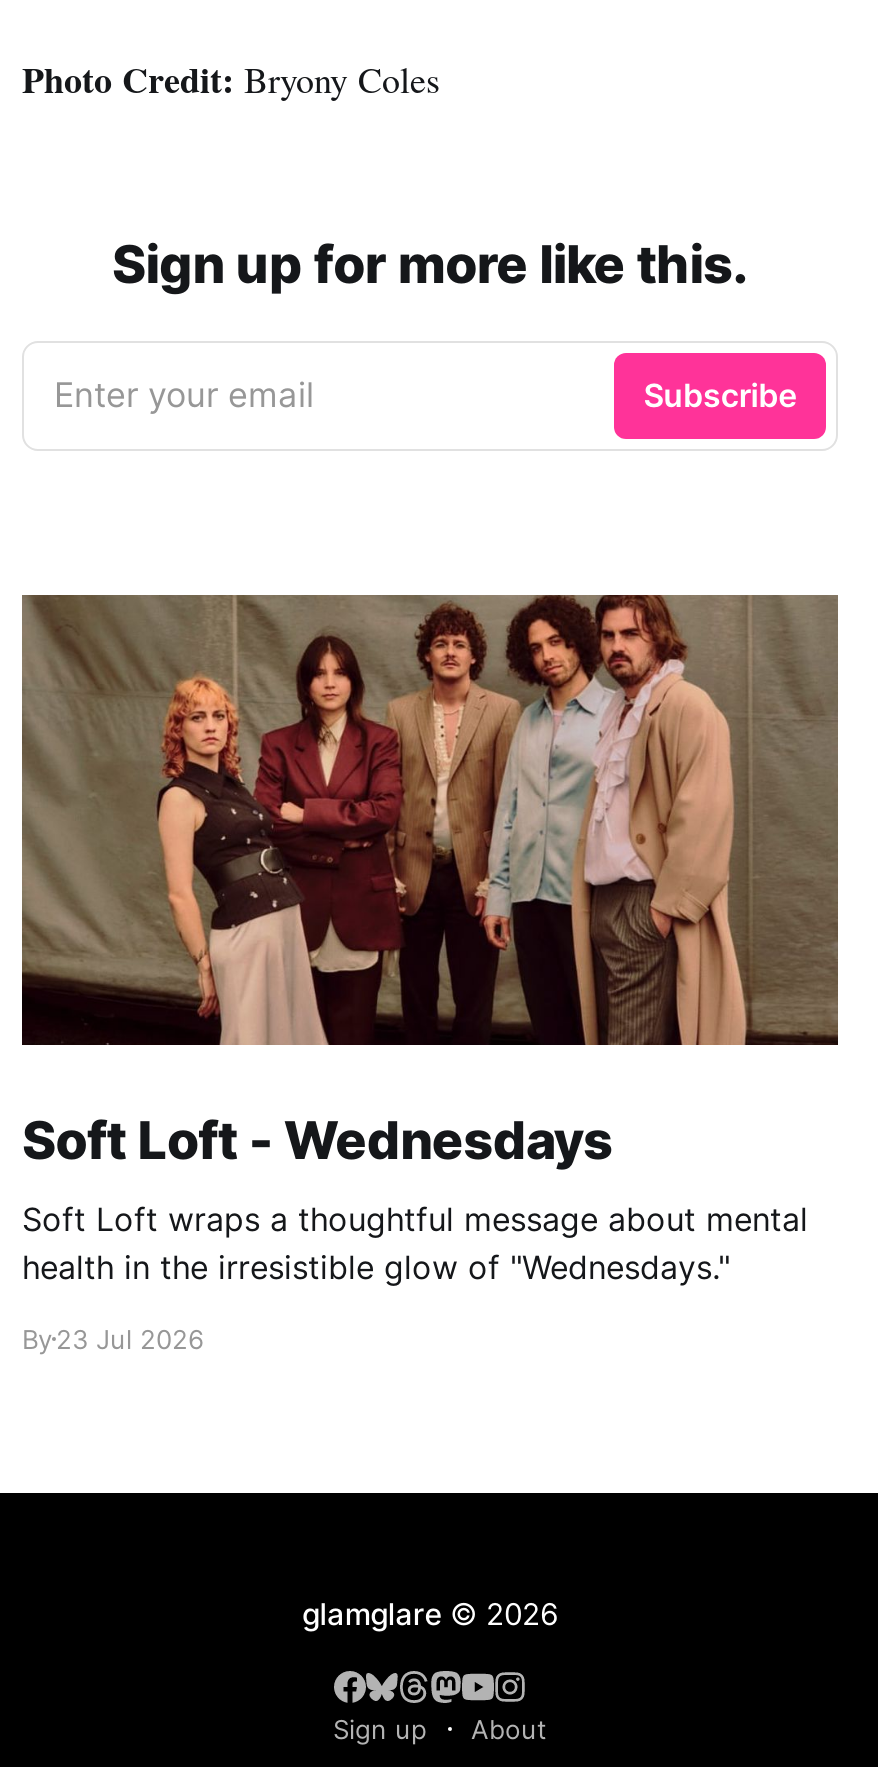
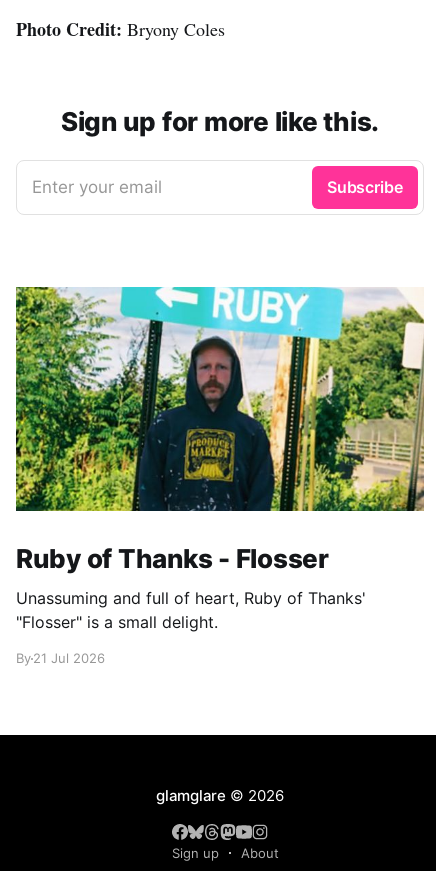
[20,593,840,1170] [image] | Soft Loft - Wednesdays -> [15,286,424,574] [image] | Ruby of Thanks - Flosser
[22,1198,808,1286] Soft Loft wraps a thoughtful message about mental | health in the irresistible glow of "Wednesdays." -> [16,588,366,632] Unassuming and full of heart, Ruby of Thanks' | "Flosser" is a small delight.
[22,1322,204,1354] By 23 Jul 2026 -> [16,650,105,666] By 21 Jul 2026

